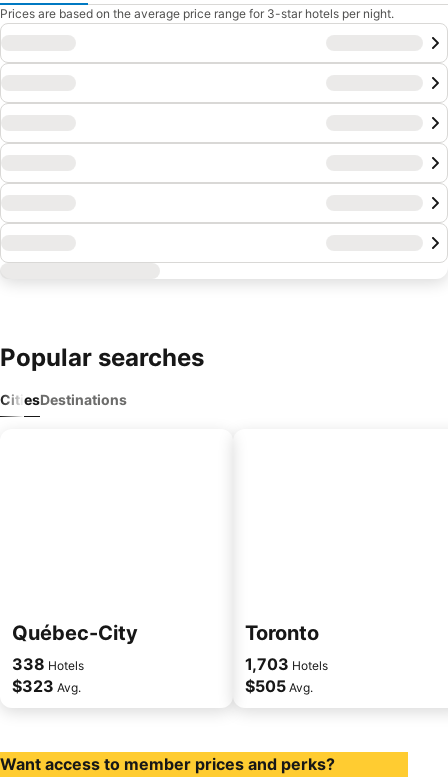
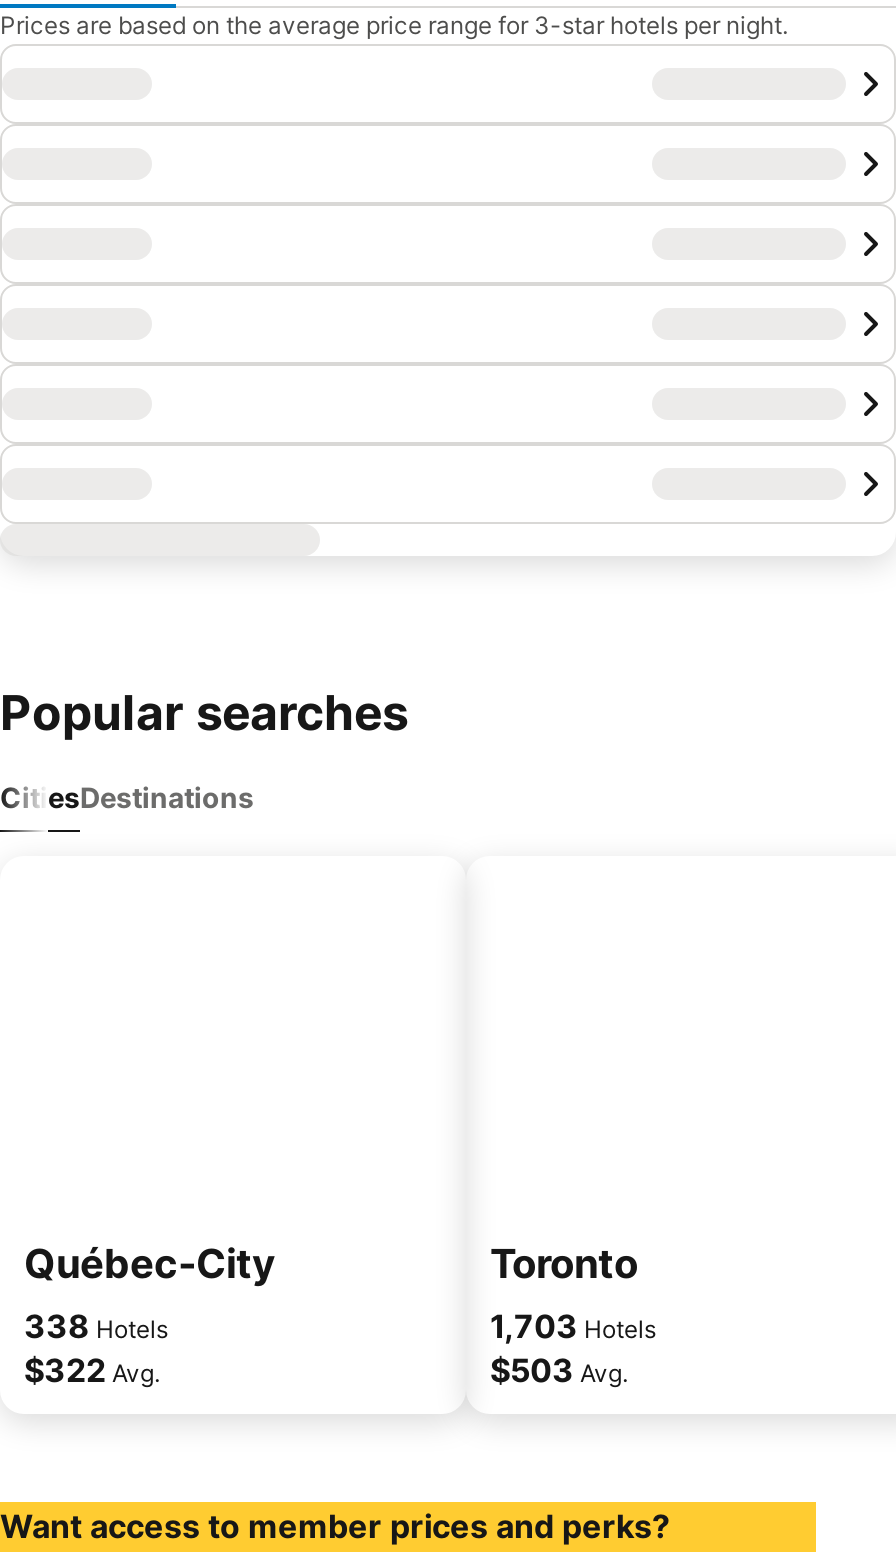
[12,676,81,696] $323 Avg. -> [24,1350,160,1390] $322 Avg.
[245,676,313,696] $505 Avg. -> [490,1350,628,1390] $503 Avg.

